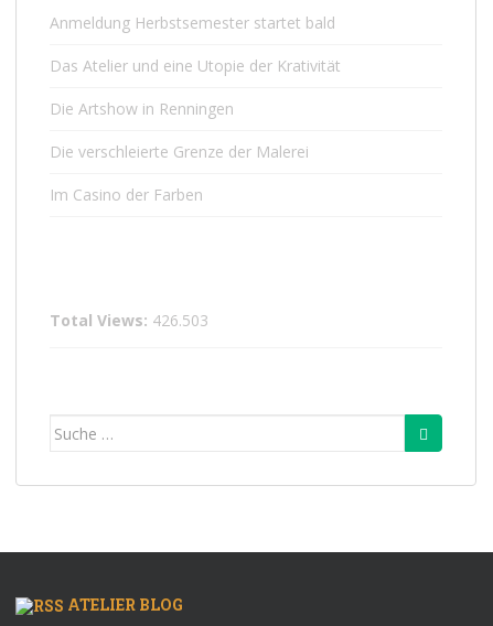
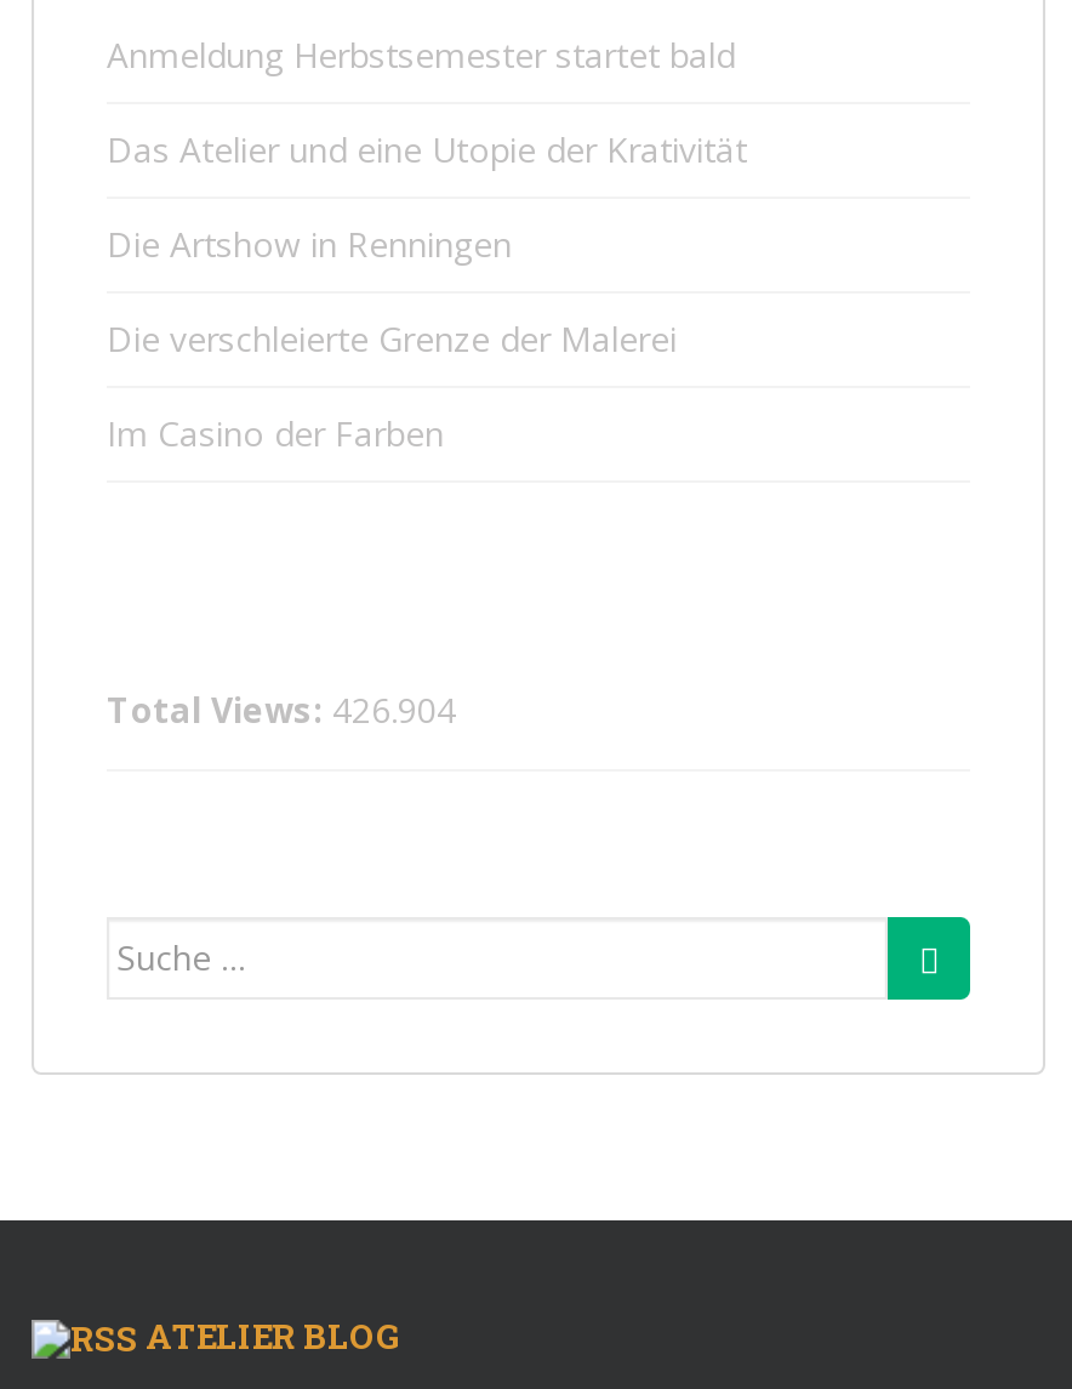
[50,310,208,331] Total Views: 426.503 -> [107,685,456,731] Total Views: 426.904

